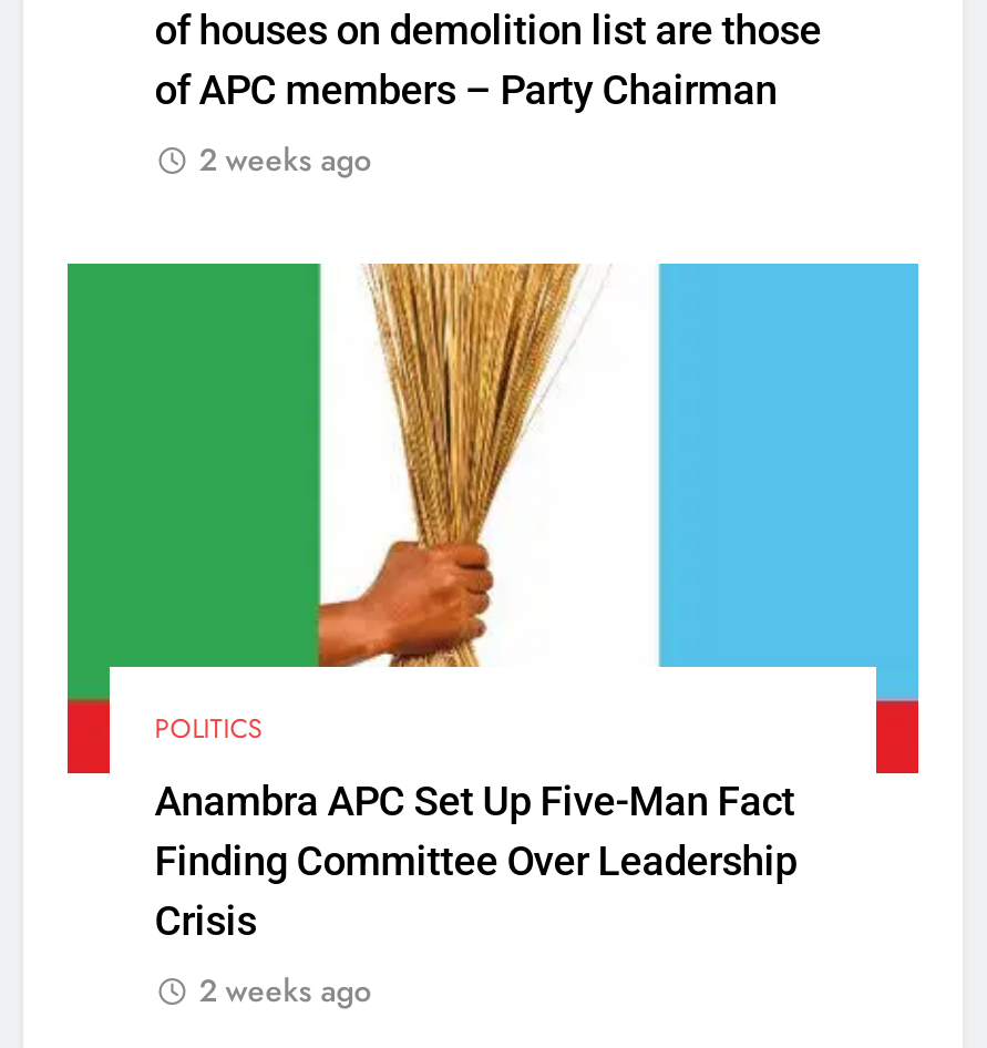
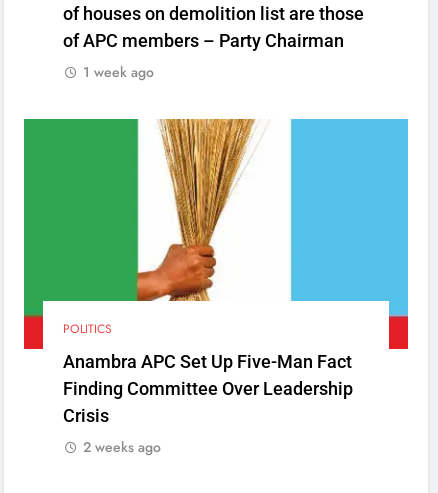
[199,138,372,182] 2 weeks ago -> [83,62,154,82] 1 week ago

